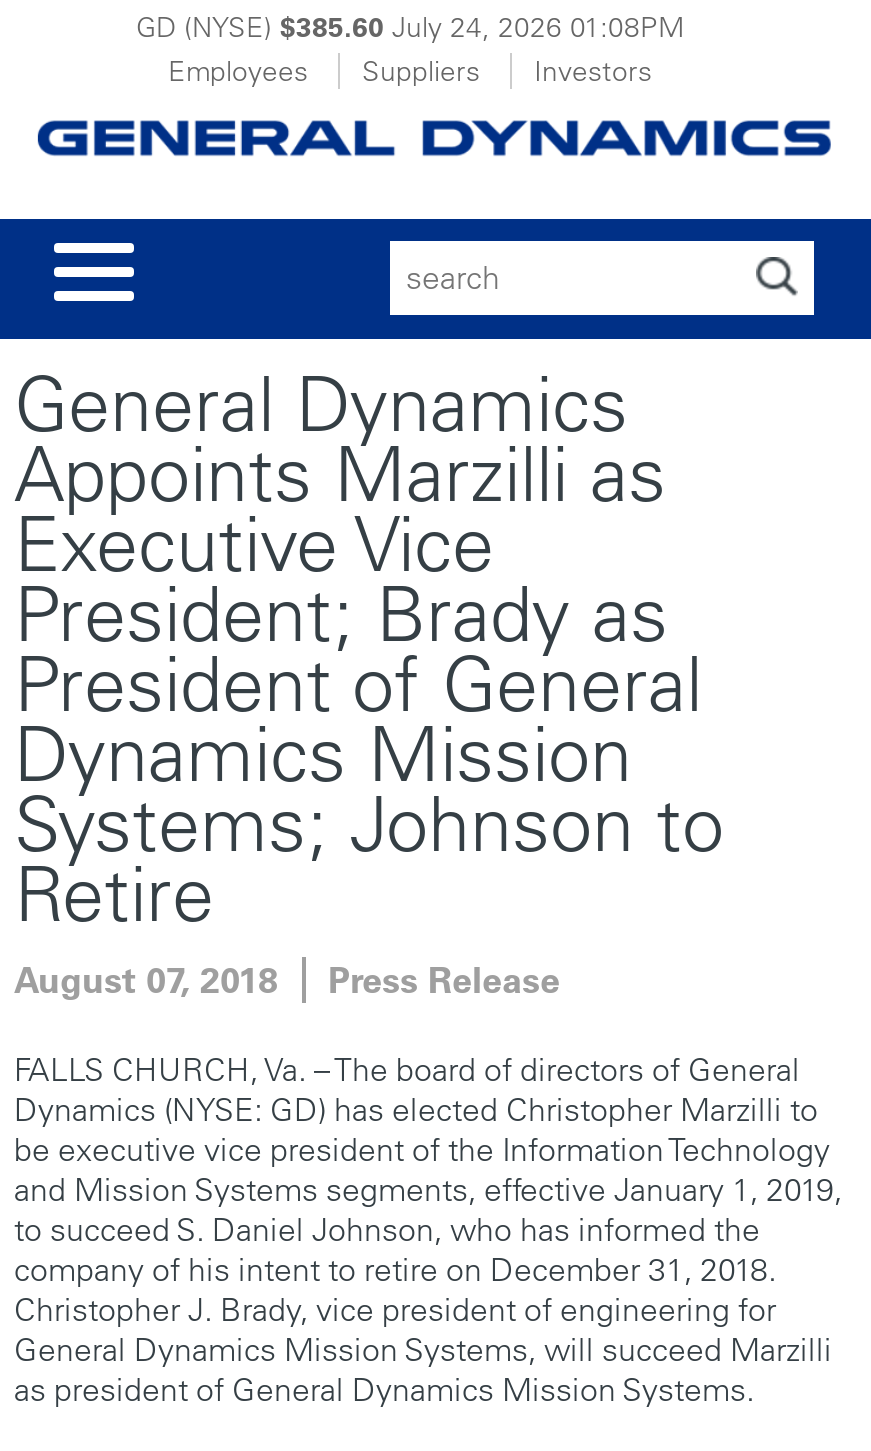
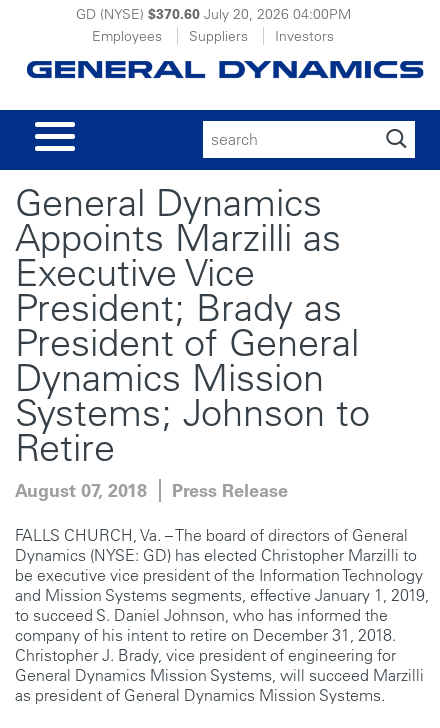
[136,9,684,45] GD (NYSE) $385.60 July 24, 2026 01:08PM -> [75,5,350,23] GD (NYSE) $370.60 July 20, 2026 04:00PM

